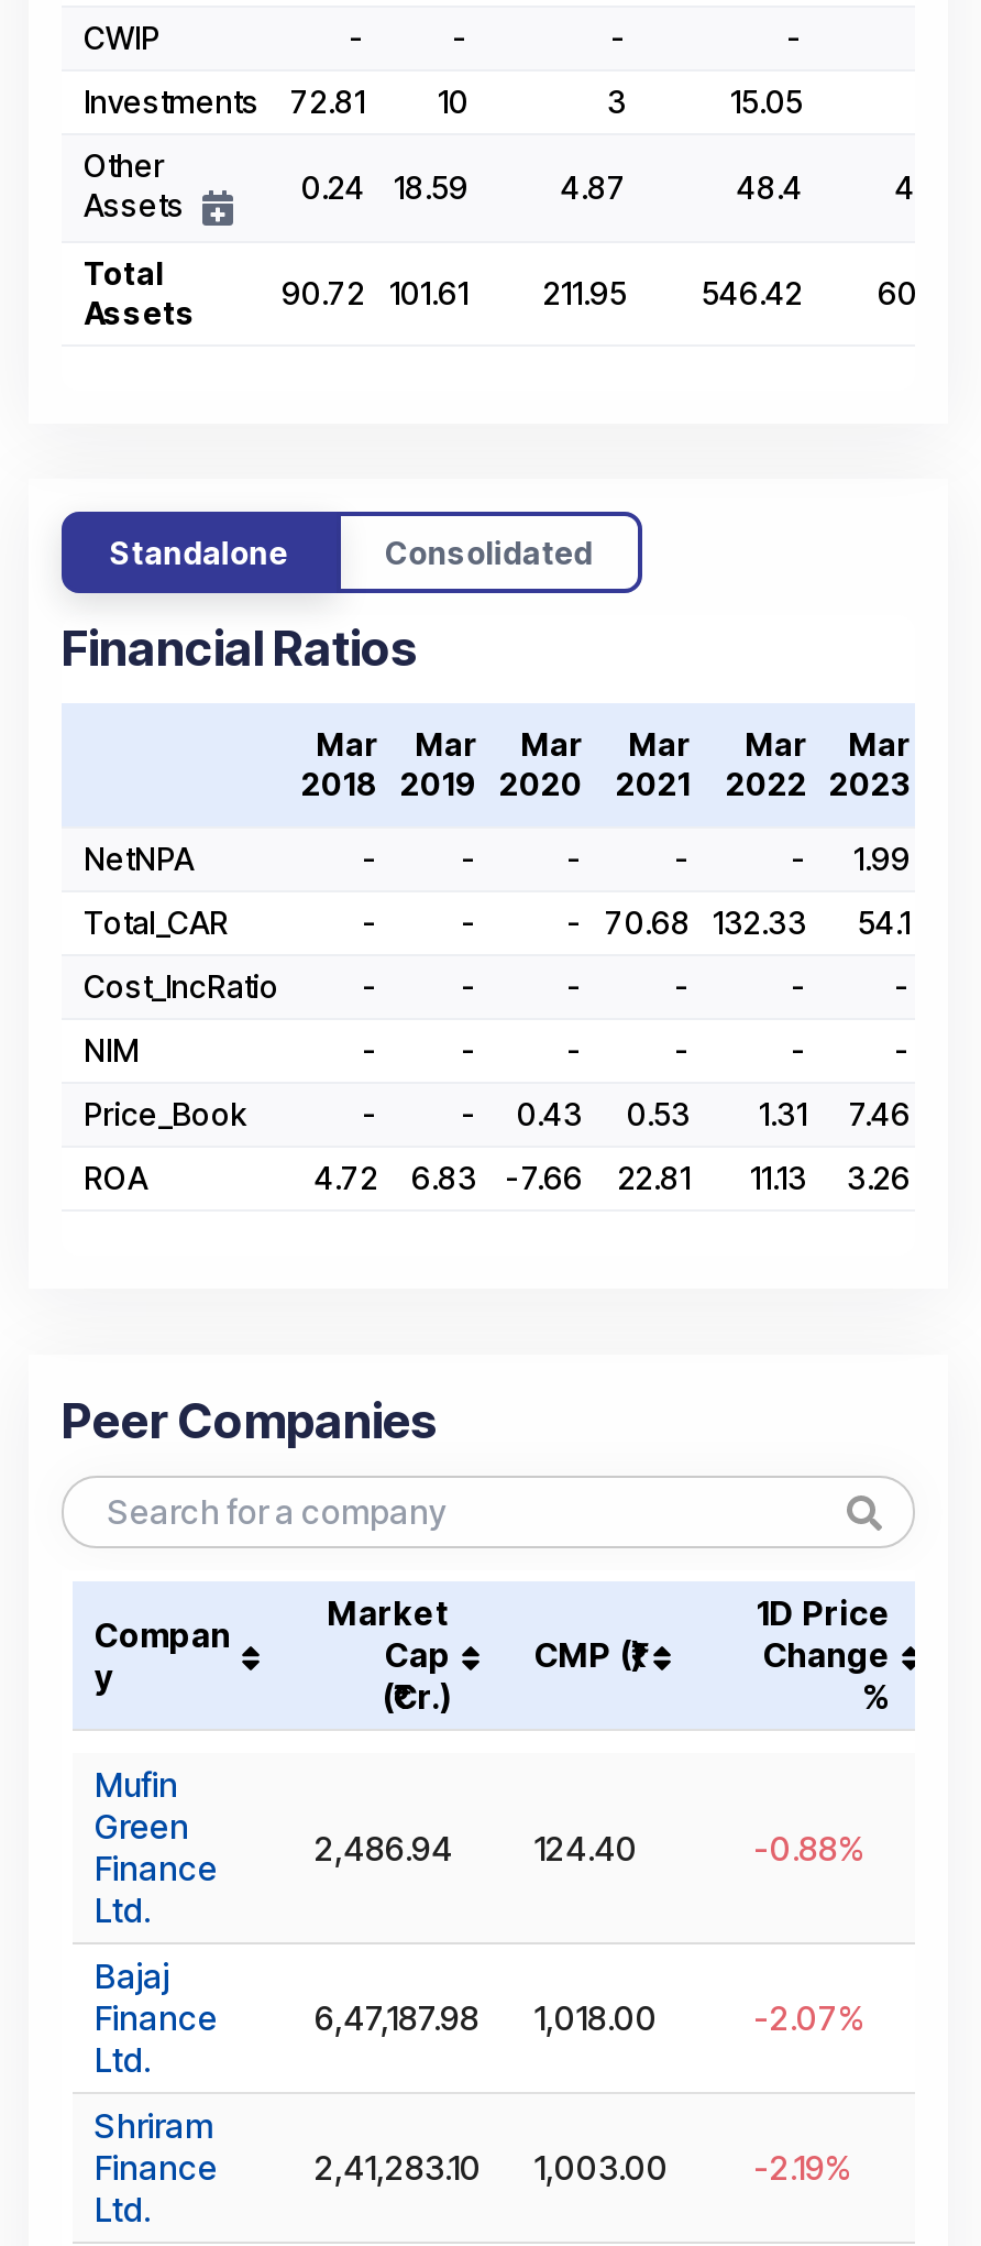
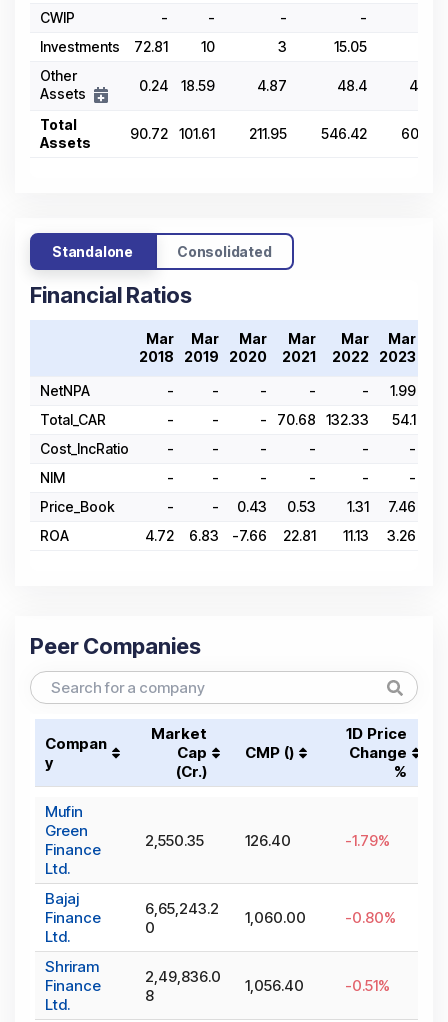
[315,1827,453,1869] 2,486.94 -> [145,830,204,849] 2,550.35
[534,1827,638,1869] 124.40 -> [245,830,291,849] 126.40
[754,1827,864,1869] -0.88% -> [345,830,390,849] -1.79%
[315,1997,864,2039] 6,47,187.98 | 1,018.00 | -2.07% -> [145,898,396,936] 6,65,243.2 | 0 | 1,060.00 | -0.80%
[315,2147,851,2189] 2,41,283.10 | 1,003.00 | -2.19% -> [145,966,390,1004] 2,49,836.0 | 8 | 1,056.40 | -0.51%

